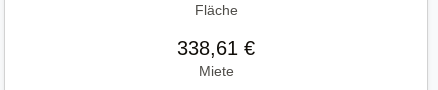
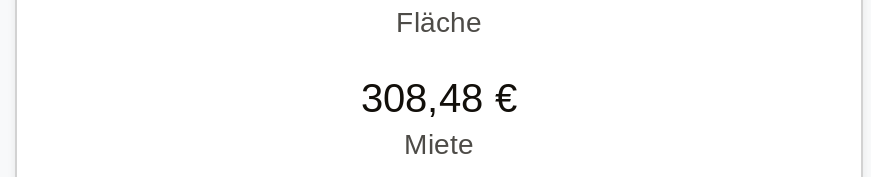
[177,37,255,59] 338,61 € -> [361,75,517,119] 308,48 €

